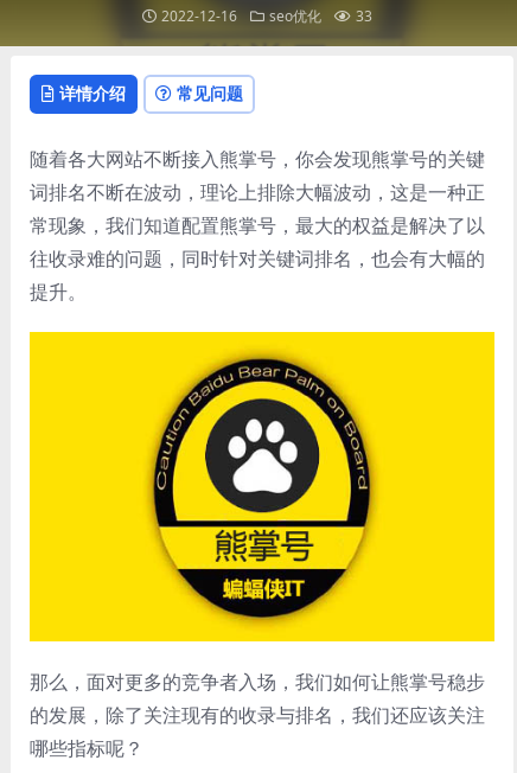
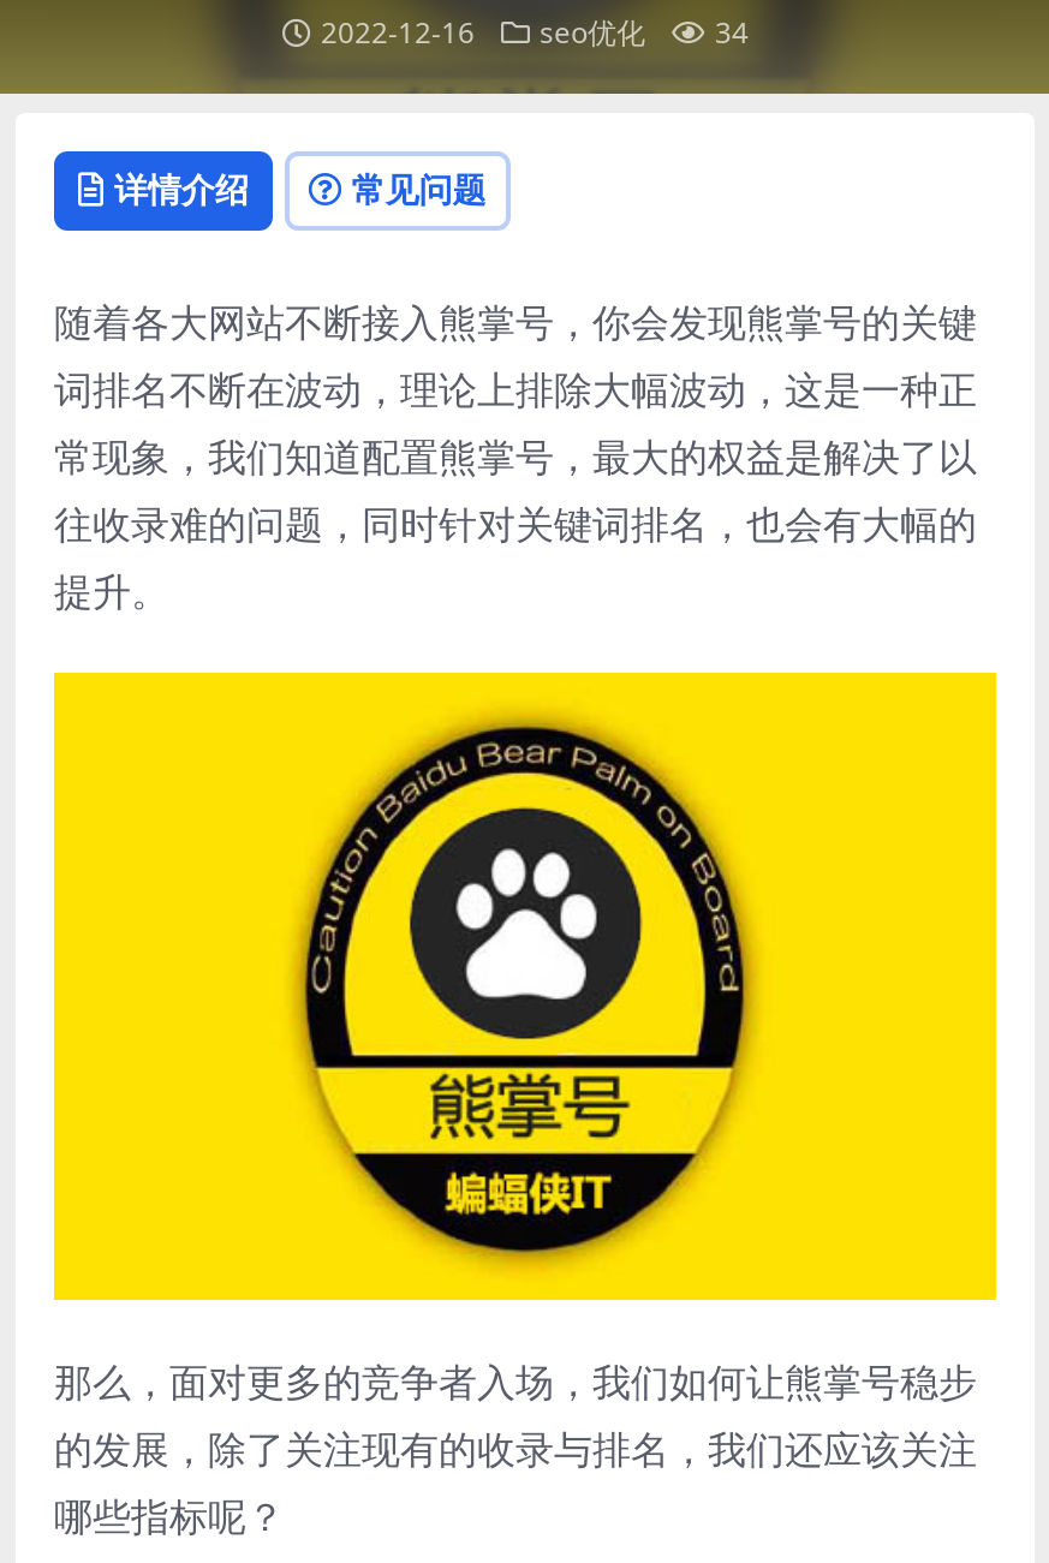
[161,6,372,26] 2022-12-16 seo优化 33 -> [321,12,749,53] 2022-12-16 seo优化 34

